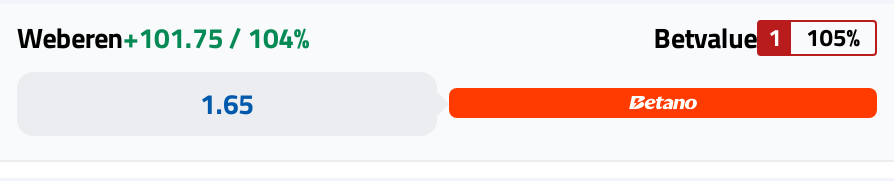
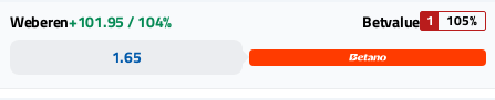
[17,17,309,59] Weberen+101.75 / 104% -> [10,10,172,33] Weberen+101.95 / 104%

